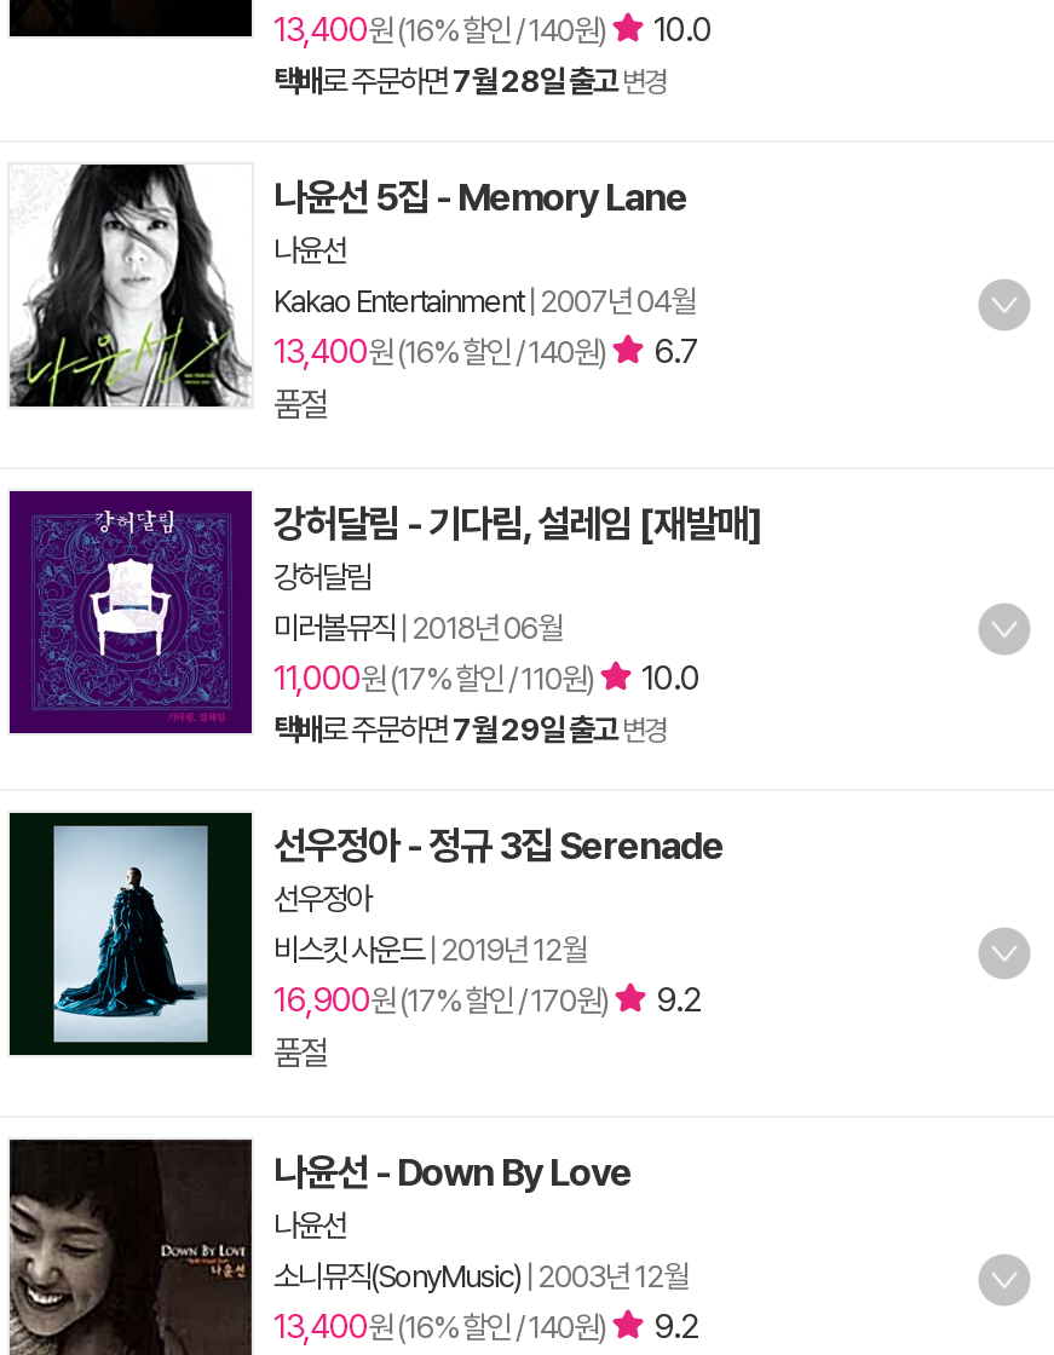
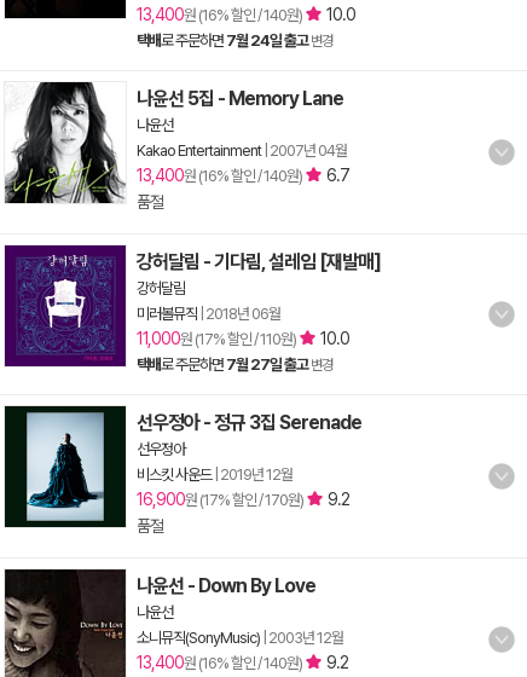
[273,63,666,99] 택배로 주문하면7월 28일 출고 변경 -> [137,31,332,50] 택배로 주문하면7월 24일 출고 변경
[273,711,666,748] 택배로 주문하면7월 29일 출고 변경 -> [137,355,332,374] 택배로 주문하면7월 27일 출고 변경

